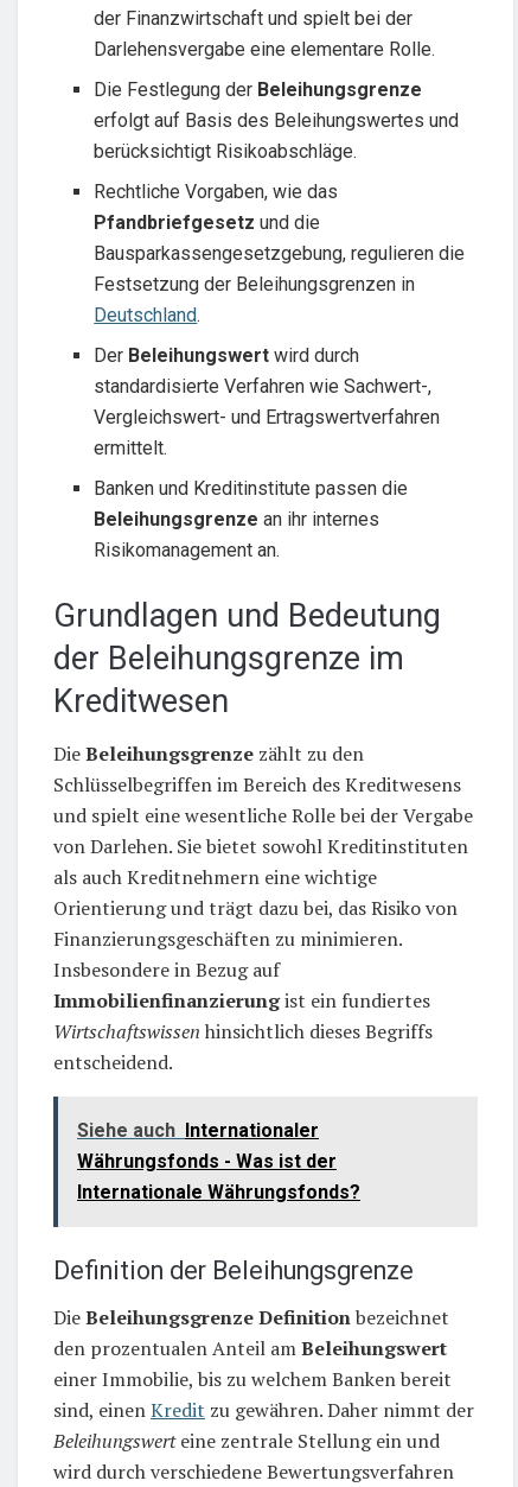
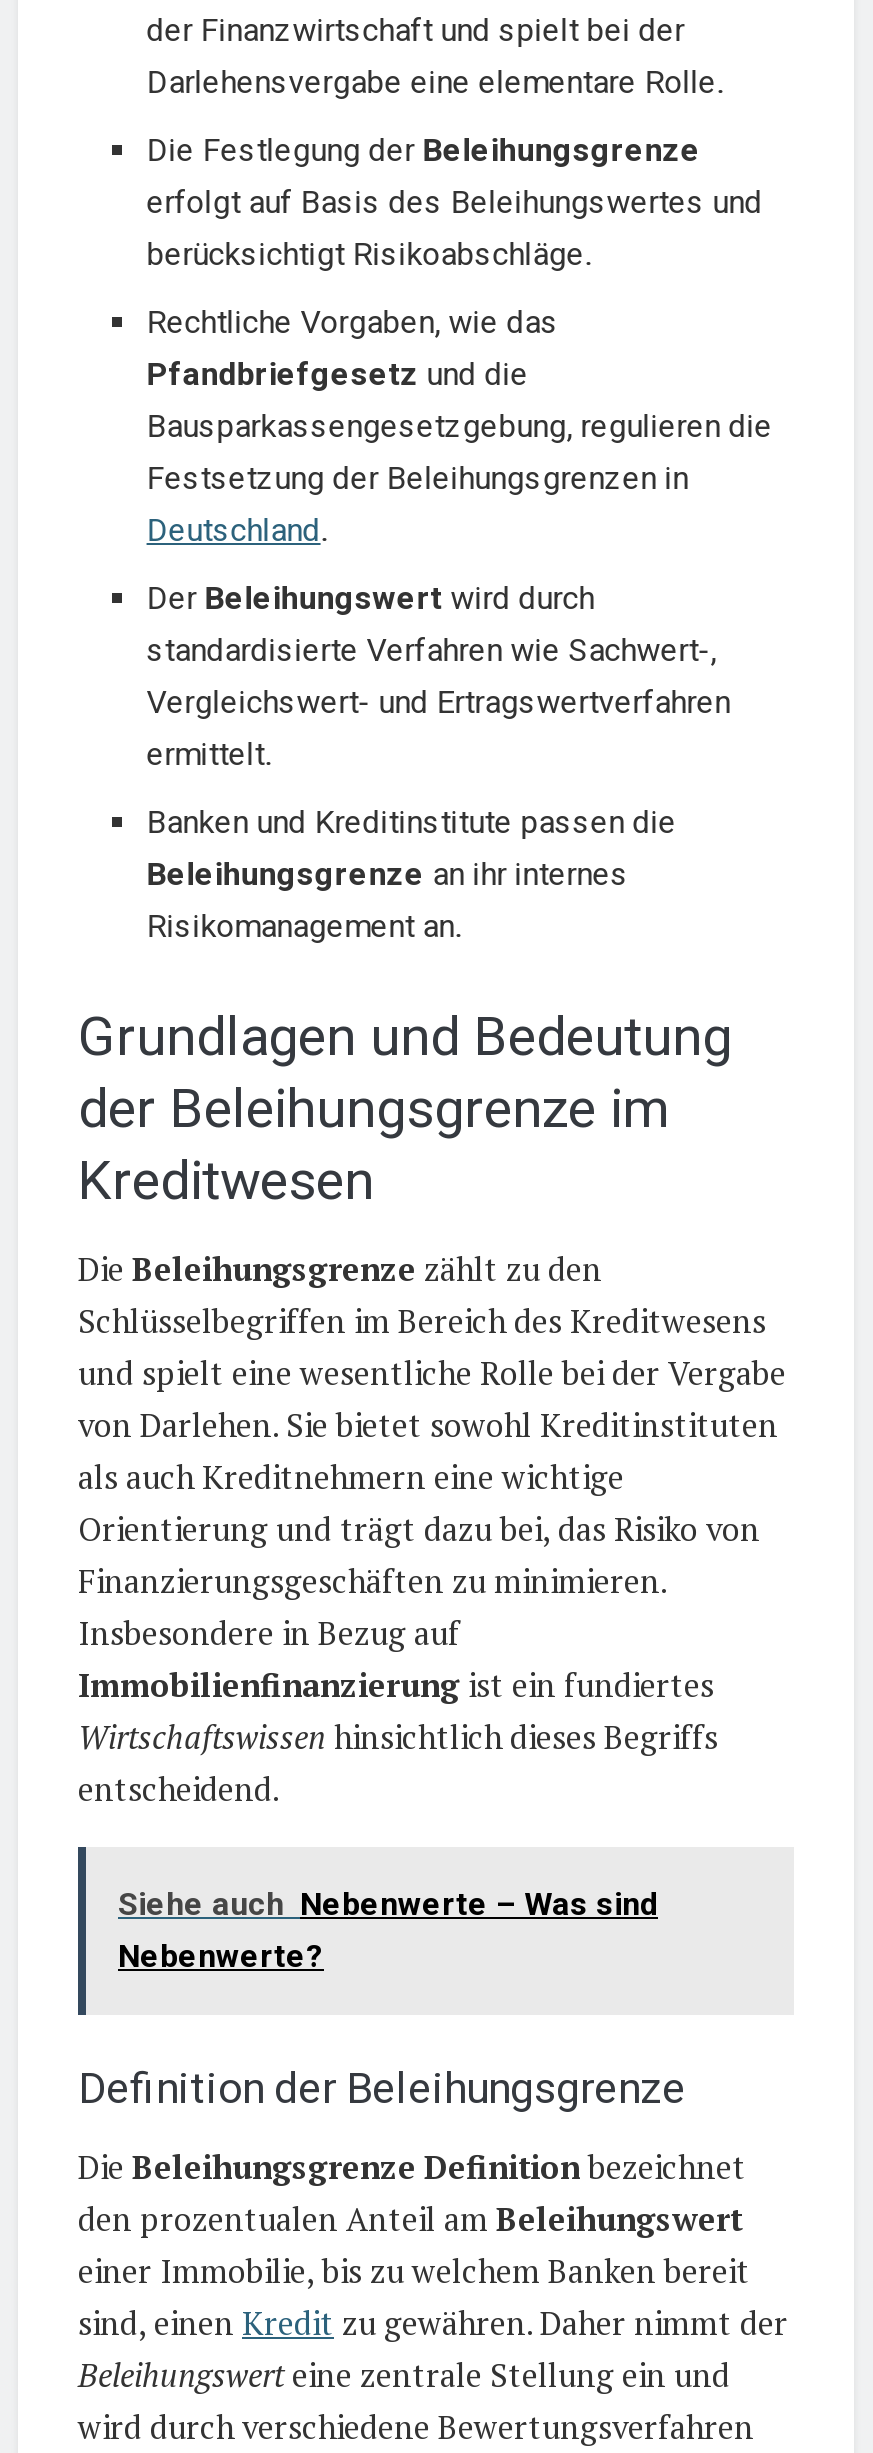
[77,1119,360,1203] Siehe auch Internationaler | Währungsfonds - Was ist der | Internationale Währungsfonds? -> [118,1885,658,1975] Siehe auch Nebenwerte – Was sind | Nebenwerte?

